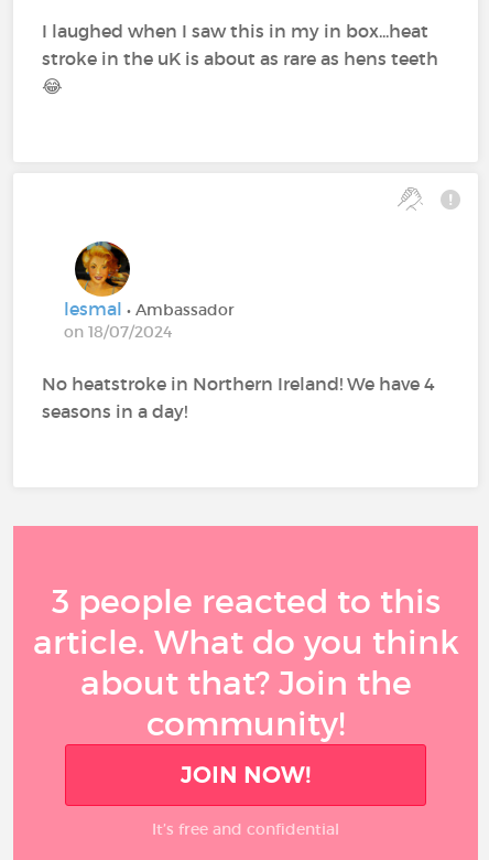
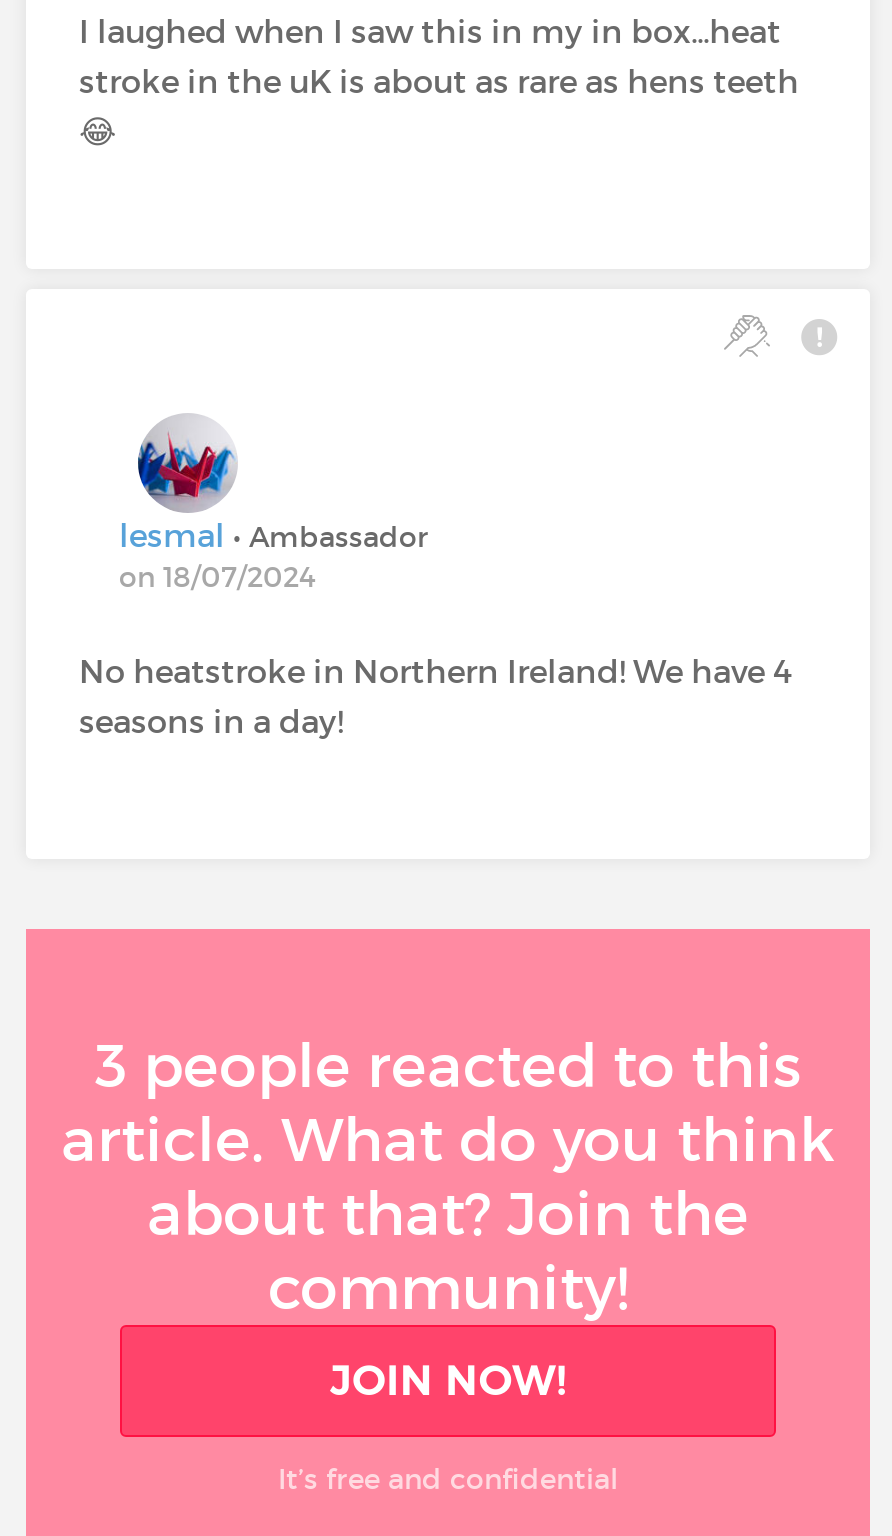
[74,241,131,294] [image] -> [136,415,238,509] [image]

